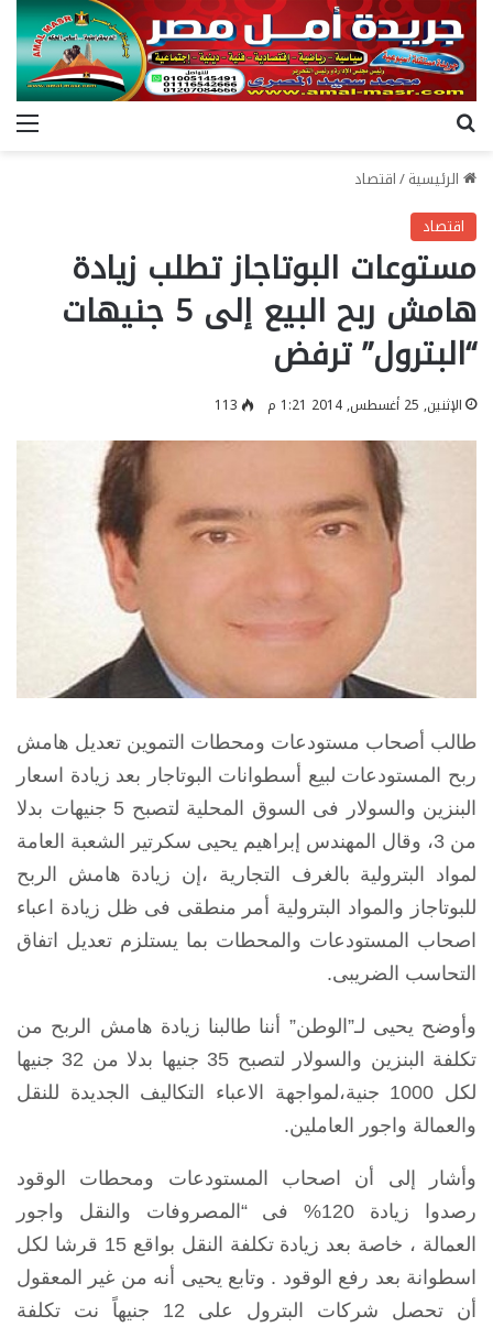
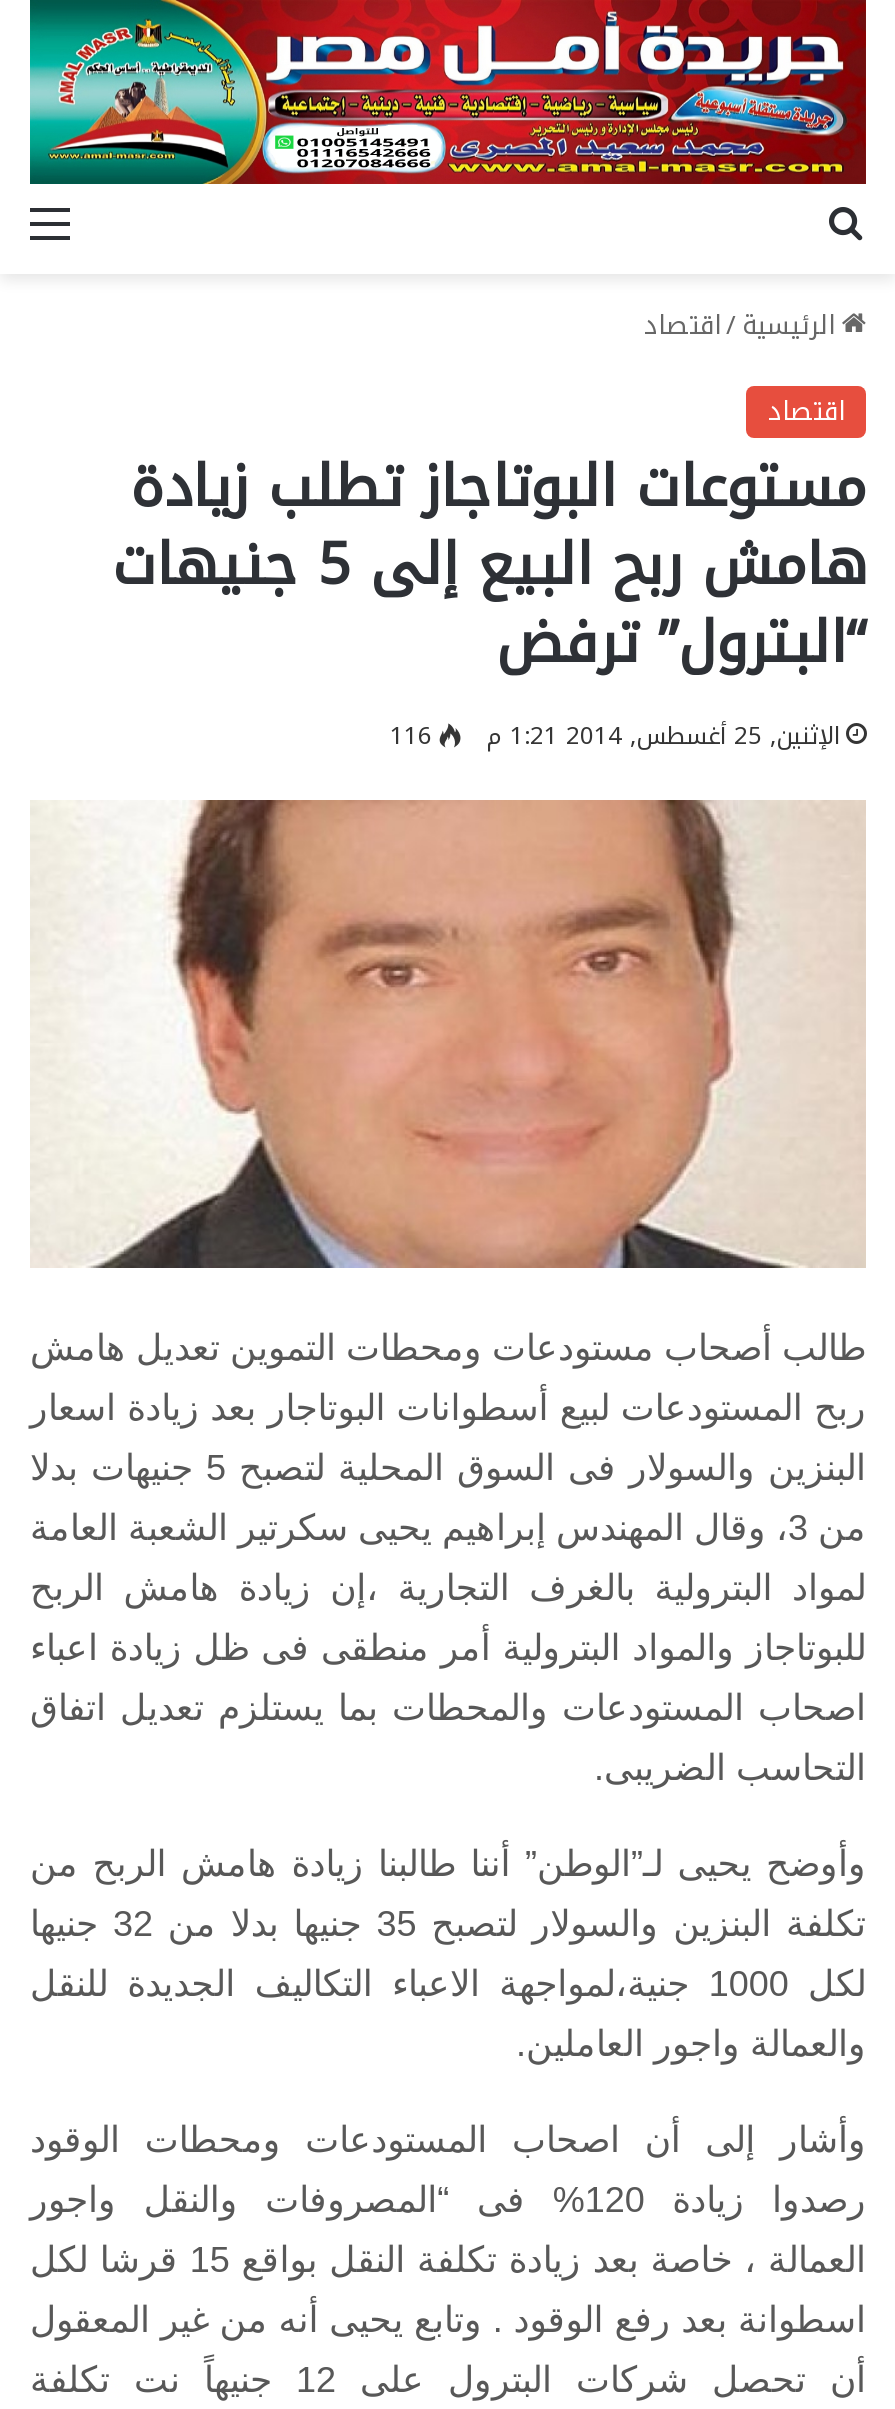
[215,393,238,417] 113 -> [390,713,432,757] 116

